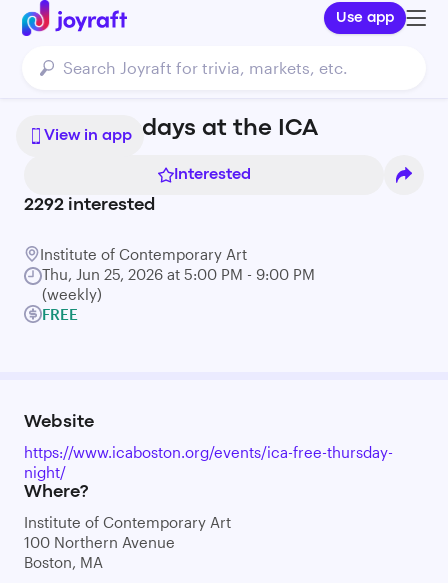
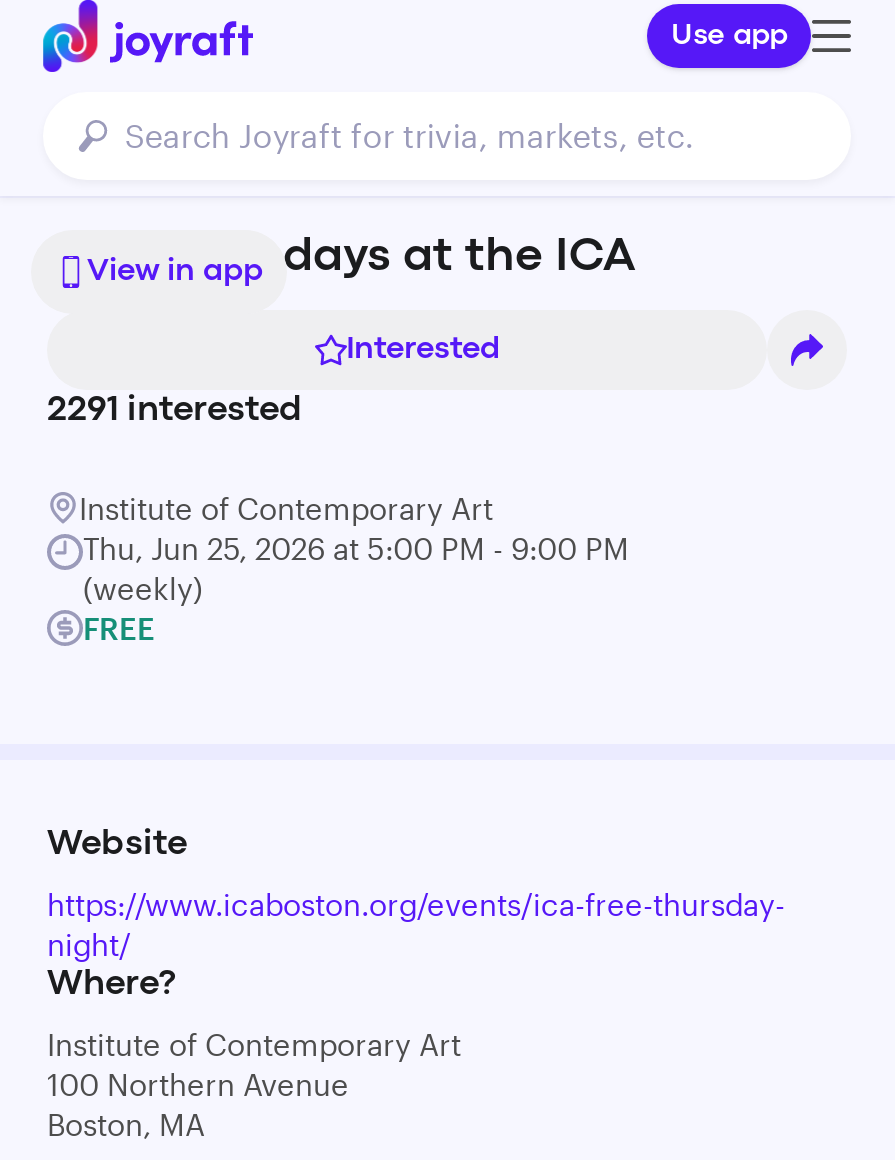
[24,198,155,213] 2292 interested -> [47,396,301,426] 2291 interested

